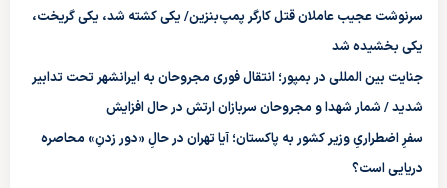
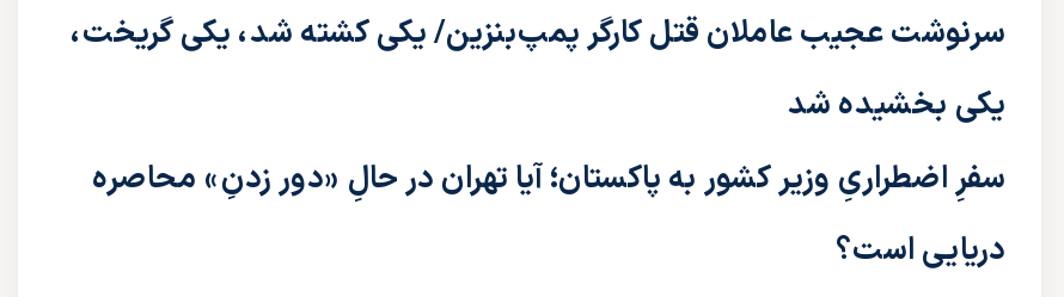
[32,68,423,118] جنایت بین المللی در بمپور؛ انتقال فوری مجروحان به ایرانشهر تحت تدابیر | شدید / شمار شهدا و مجروحان سربازان ارتش در حال افزایش -> none

